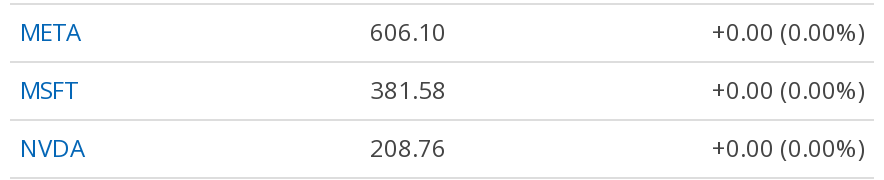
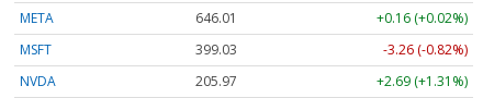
[370,15,446,49] 606.10 -> [195,8,237,27] 646.01
[712,15,864,49] +0.00 (0.00%) -> [377,8,468,27] +0.16 (+0.02%)
[370,73,446,107] 381.58 -> [195,40,237,58] 399.03
[712,73,864,107] +0.00 (0.00%) -> [383,40,468,58] -3.26 (-0.82%)
[370,131,446,165] 208.76 -> [195,71,237,90] 205.97
[712,131,864,165] +0.00 (0.00%) -> [377,71,468,90] +2.69 (+1.31%)

